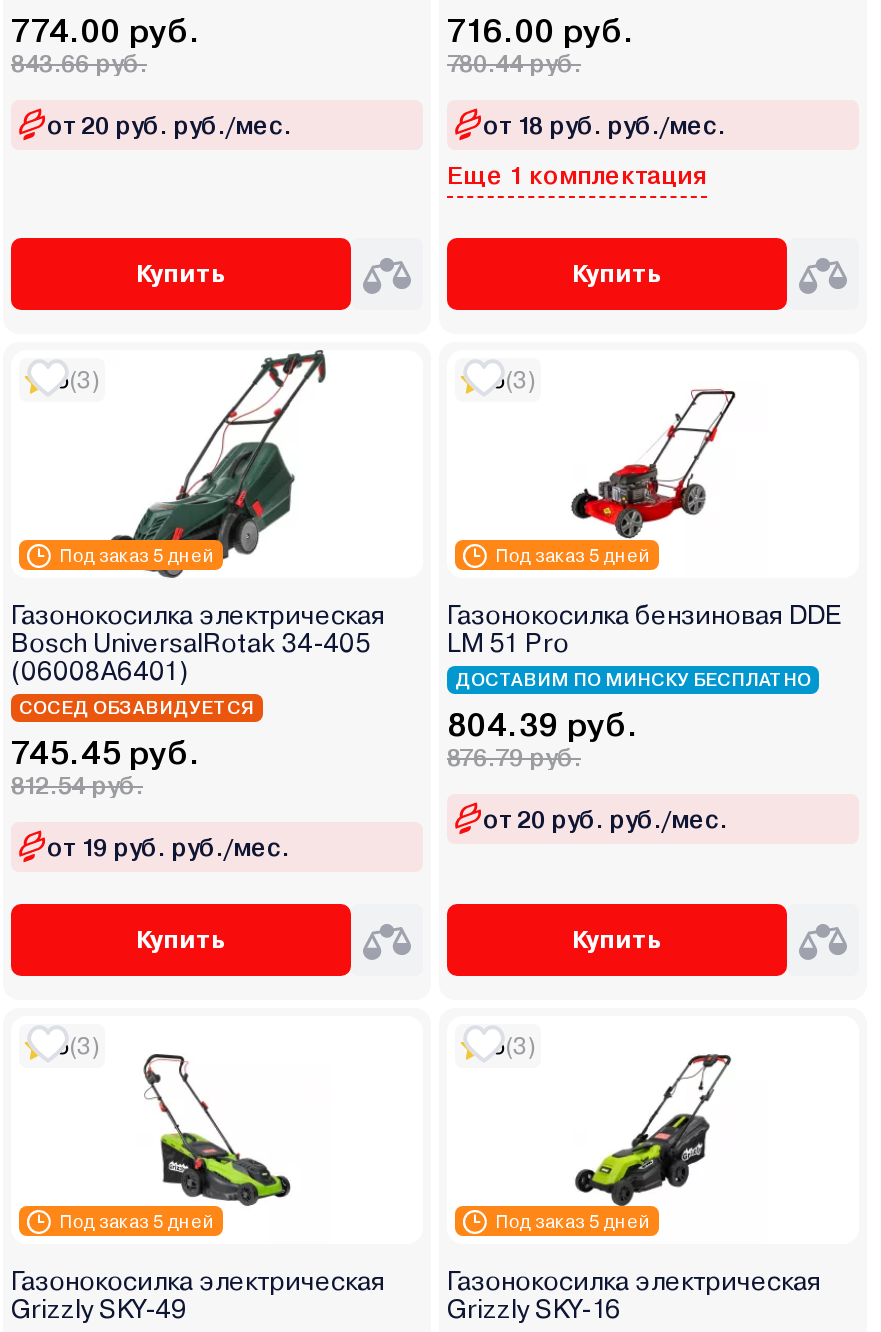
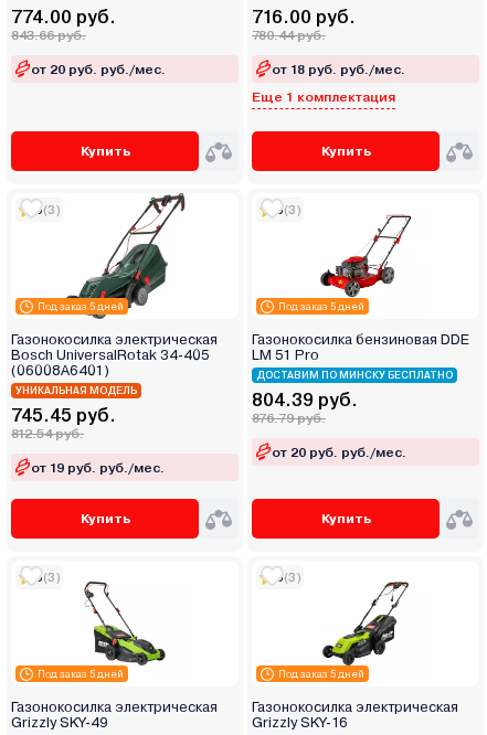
[19,698,255,718] СОСЕД ОБЗАВИДУЕТСЯ -> [15,385,137,396] УНИКАЛЬНАЯ МОДЕЛЬ

